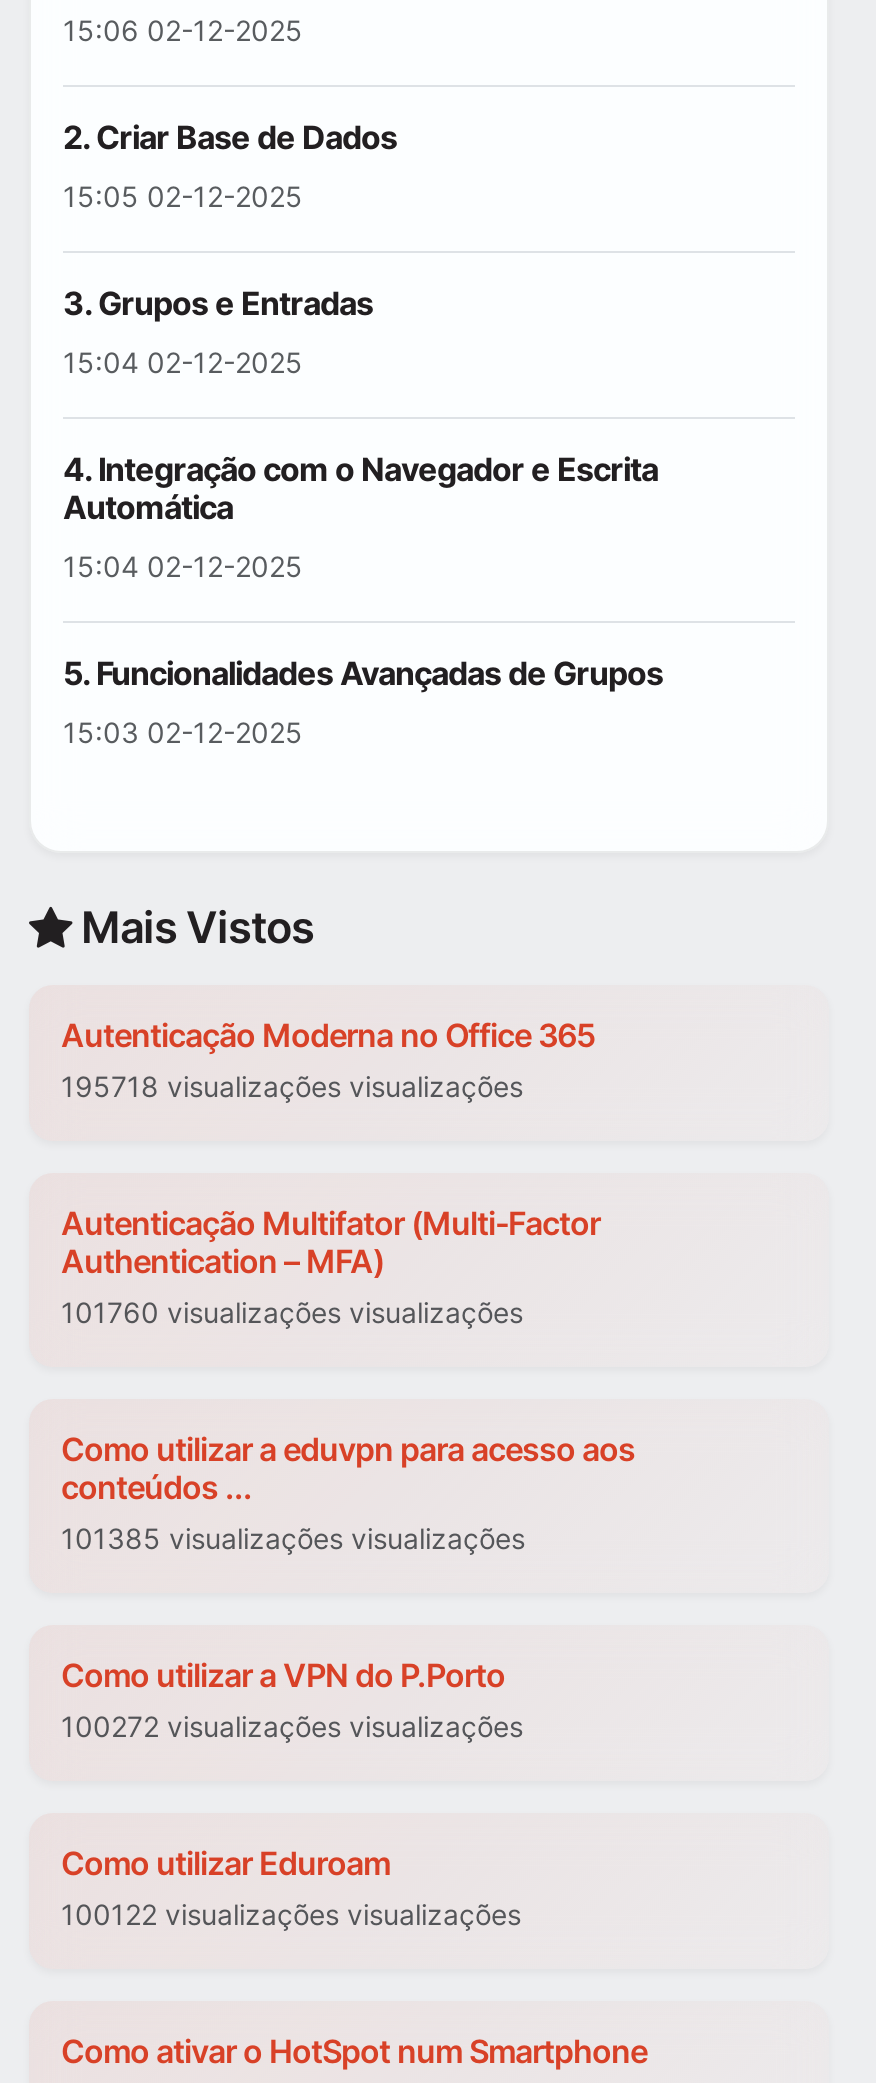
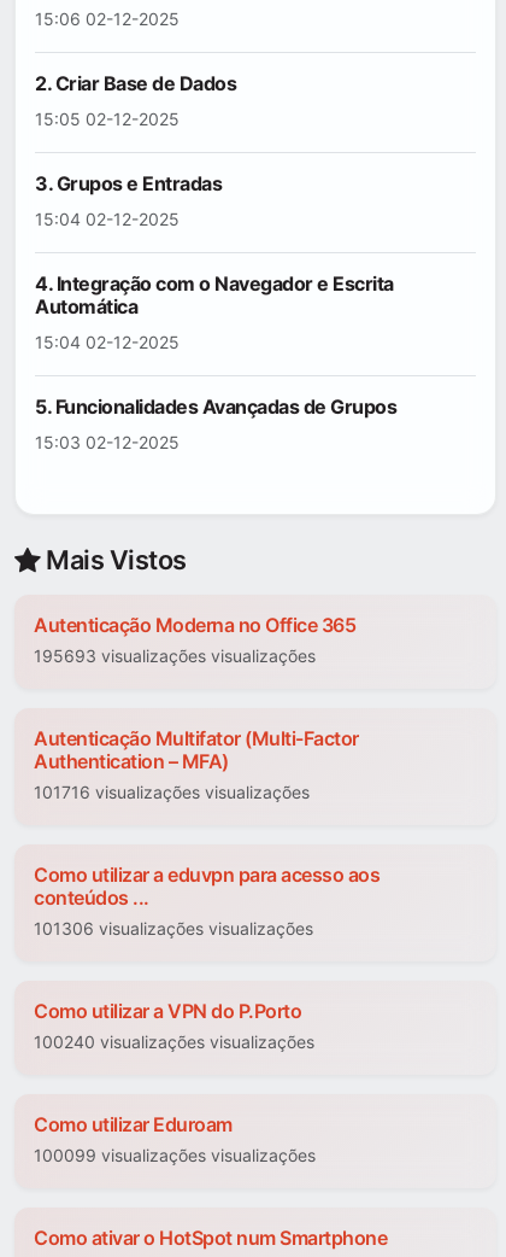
[61,1070,523,1104] 195718 visualizações visualizações -> [34,646,316,666] 195693 visualizações visualizações
[61,1296,523,1330] 101760 visualizações visualizações -> [34,782,310,803] 101716 visualizações visualizações
[61,1522,525,1556] 101385 visualizações visualizações -> [34,919,313,939] 101306 visualizações visualizações
[61,1710,523,1744] 100272 visualizações visualizações -> [34,1032,314,1053] 100240 visualizações visualizações
[61,1898,521,1932] 100122 visualizações visualizações -> [34,1145,316,1166] 100099 visualizações visualizações

